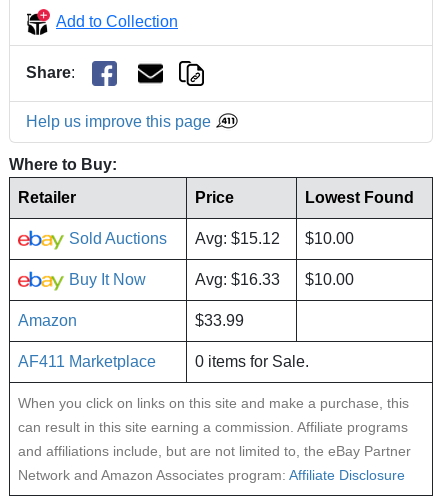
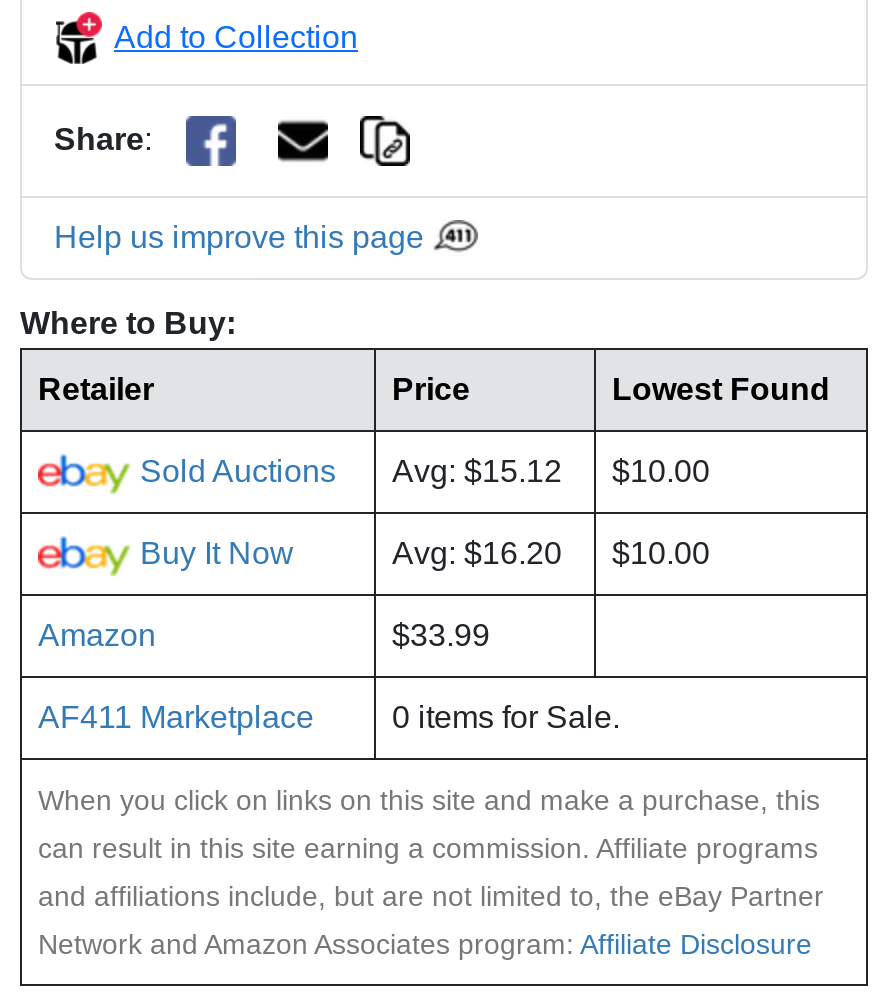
[195,271,354,288] Avg: $16.33 $10.00 -> [392,537,710,571] Avg: $16.20 $10.00

